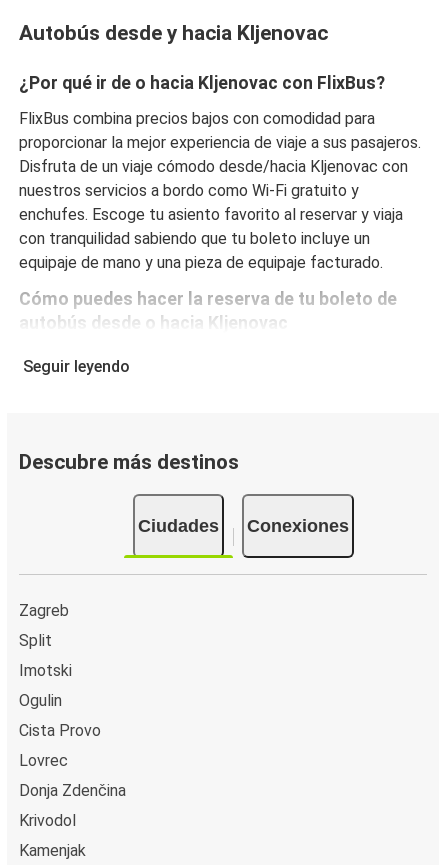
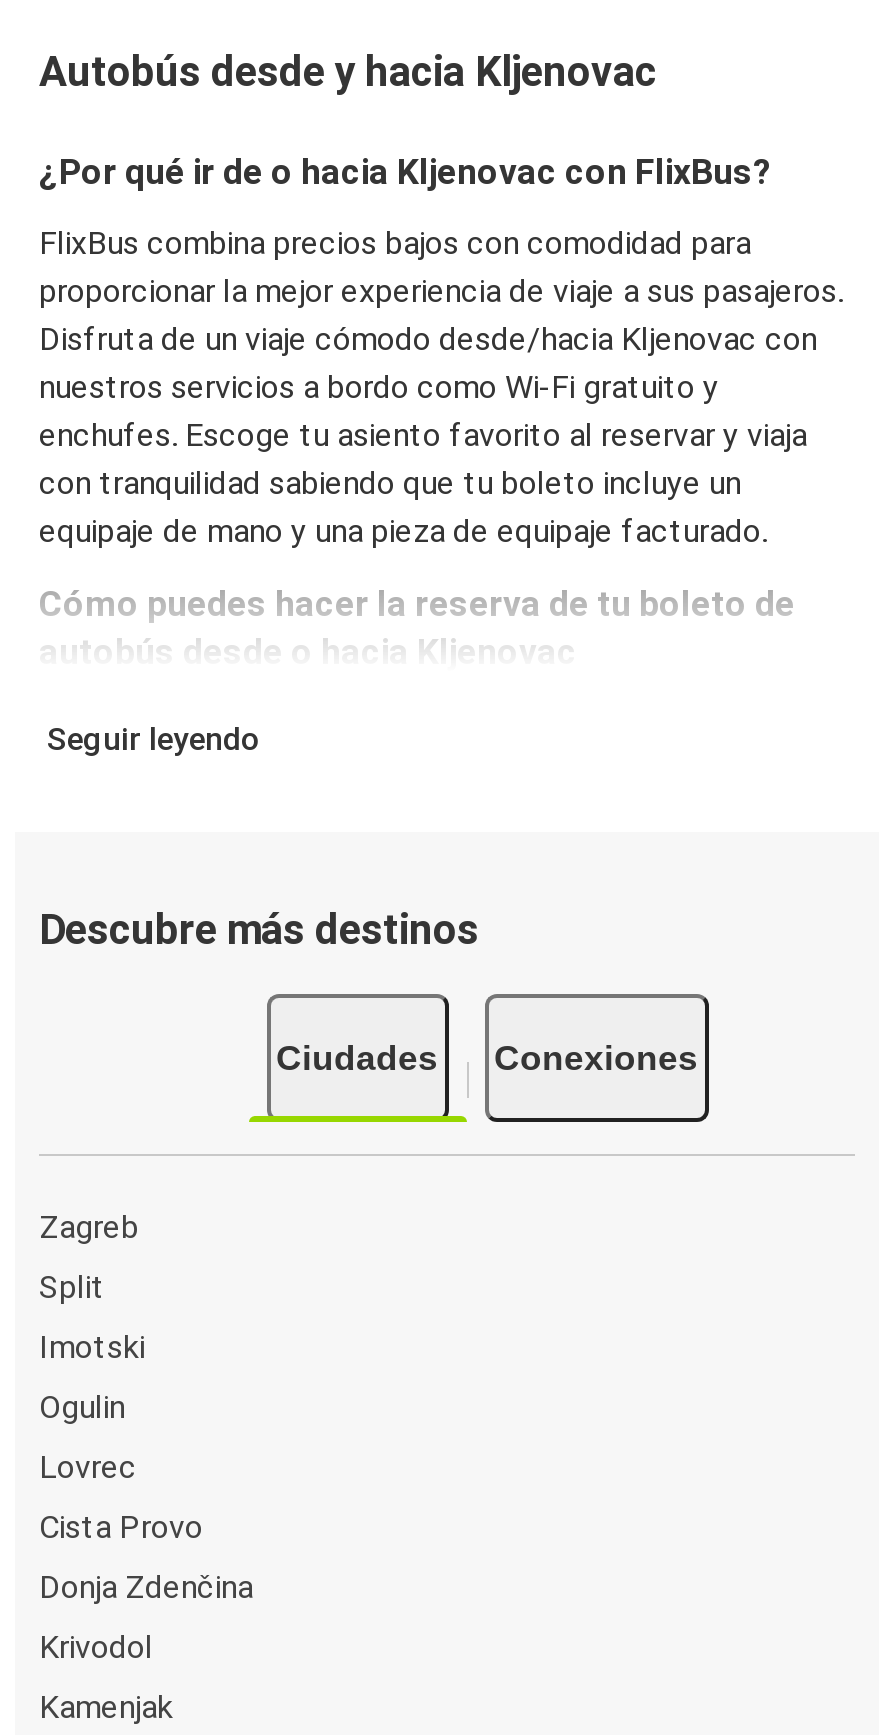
moved [19,720,101,739] -> [39,1507,203,1545]: Cista Provo
moved [19,750,68,769] -> [39,1447,137,1485]: Lovrec

